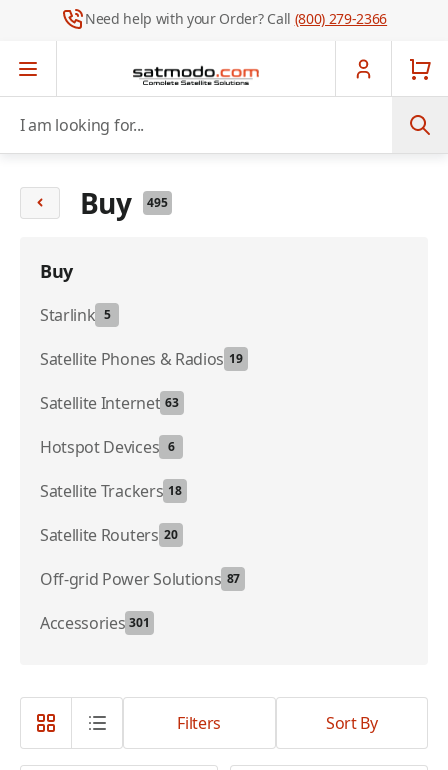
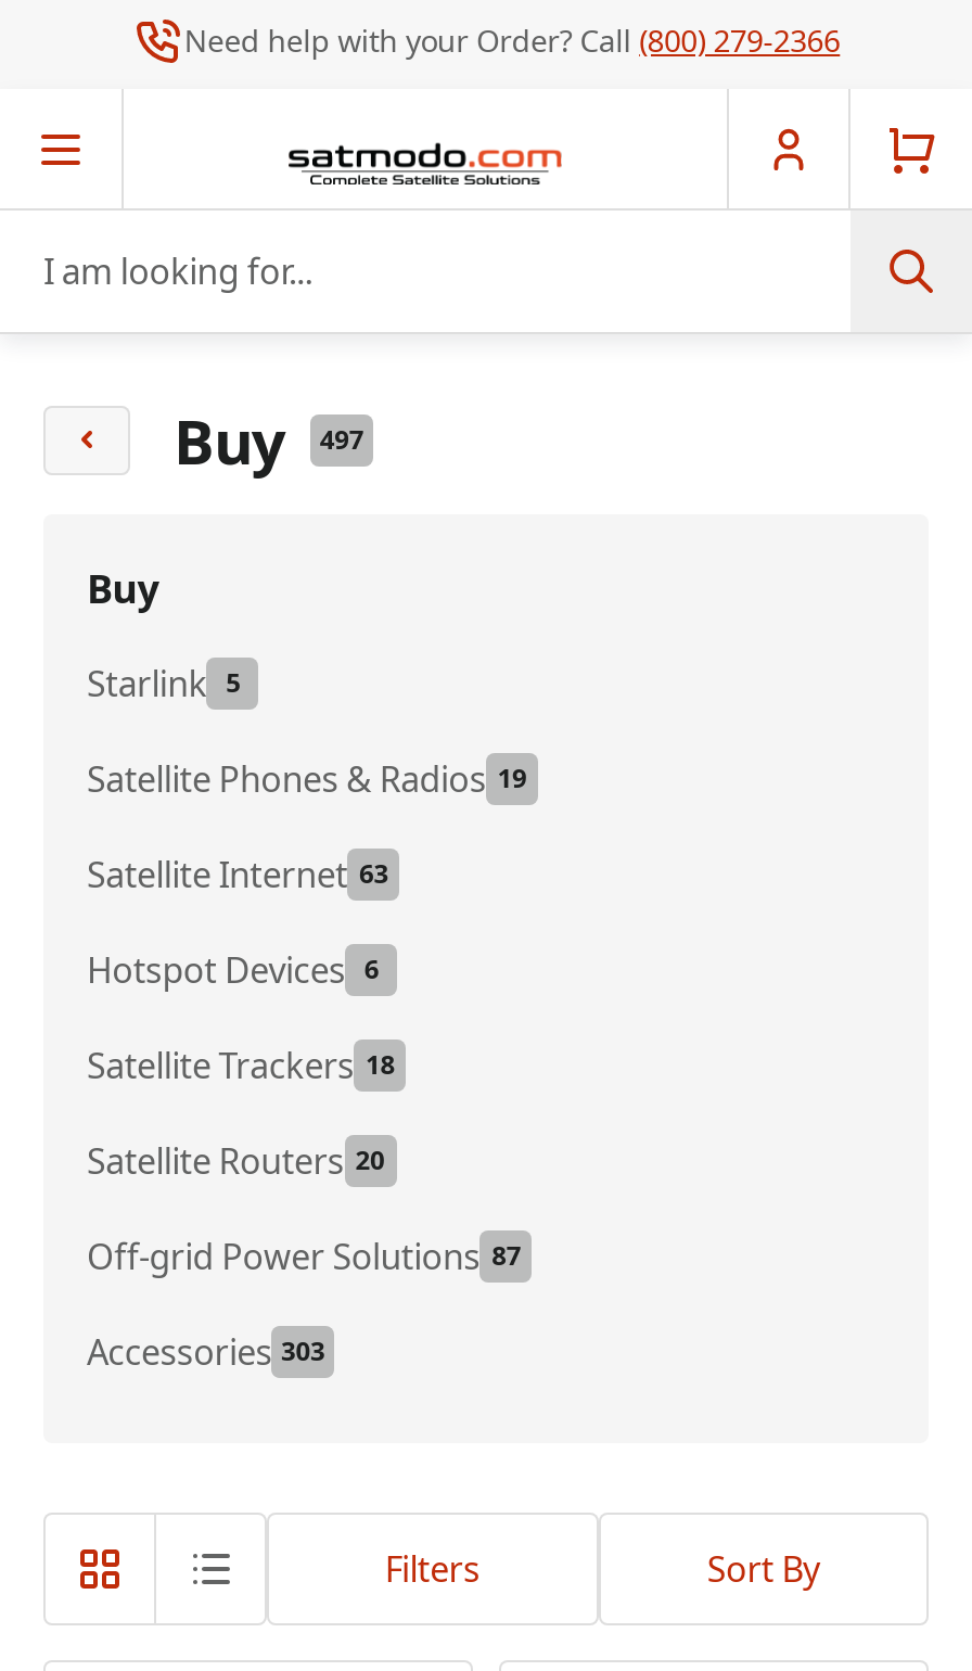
[80,184,168,222] Buy 495 -> [174,399,364,482] Buy 497
[40,612,150,634] Accessories 301 -> [87,1328,325,1376] Accessories 303

